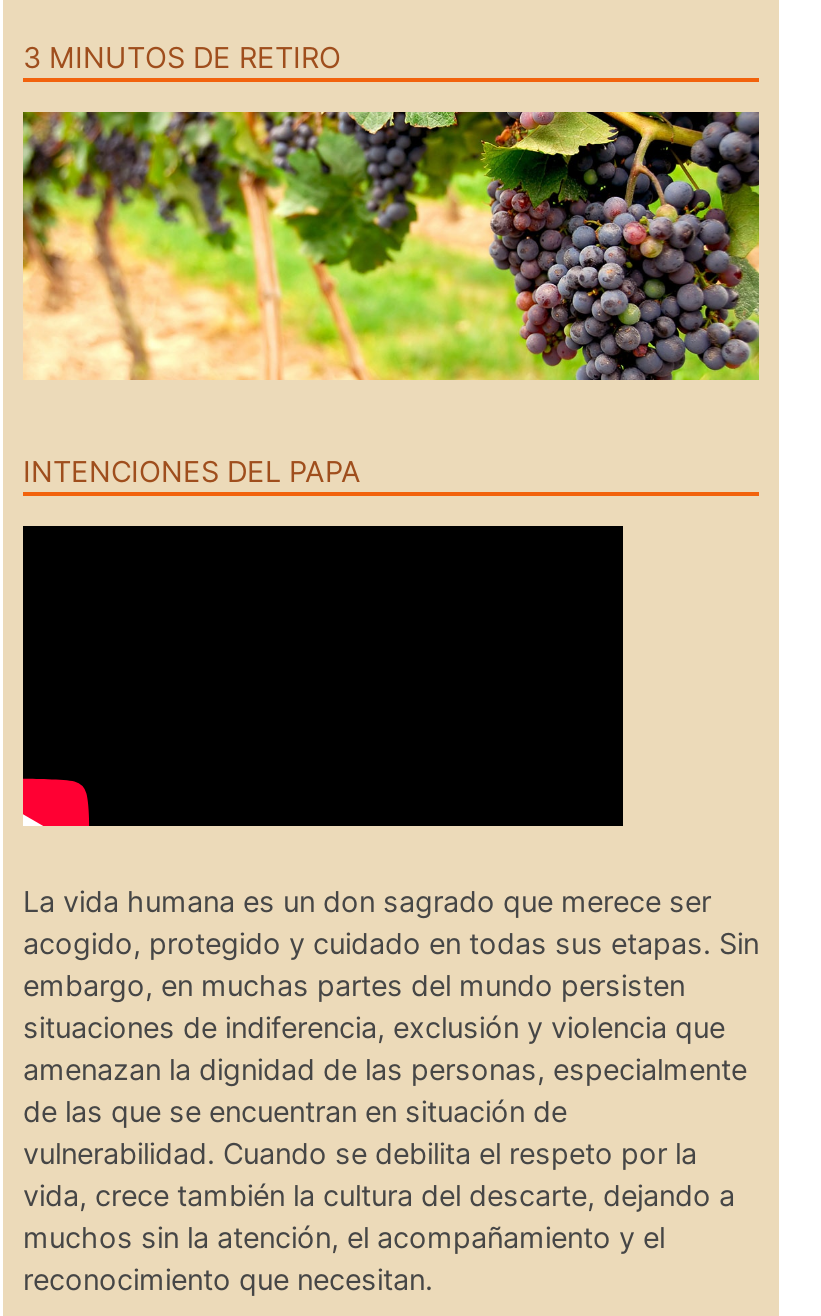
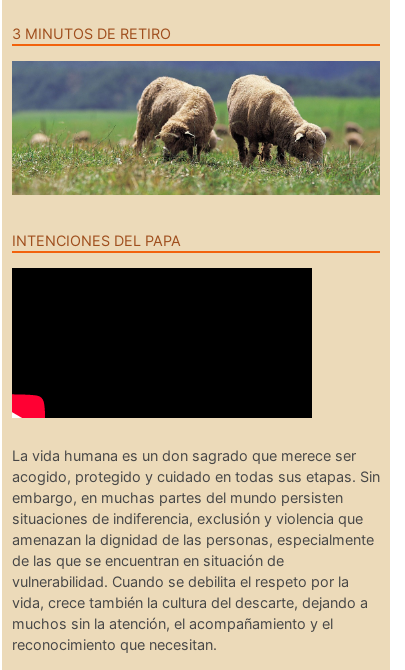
[21,111,761,381] [image] -> [11,60,381,196] [image]

